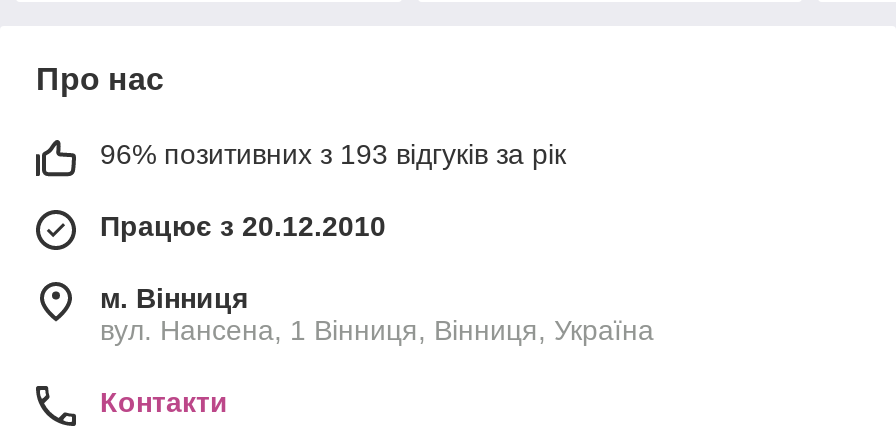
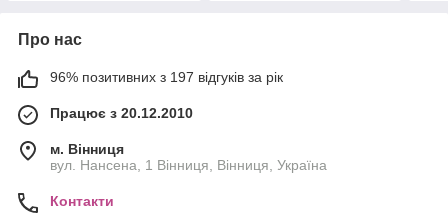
[100,138,566,170] 96% позитивних з 193 відгуків за рік -> [50,69,283,85] 96% позитивних з 197 відгуків за рік

